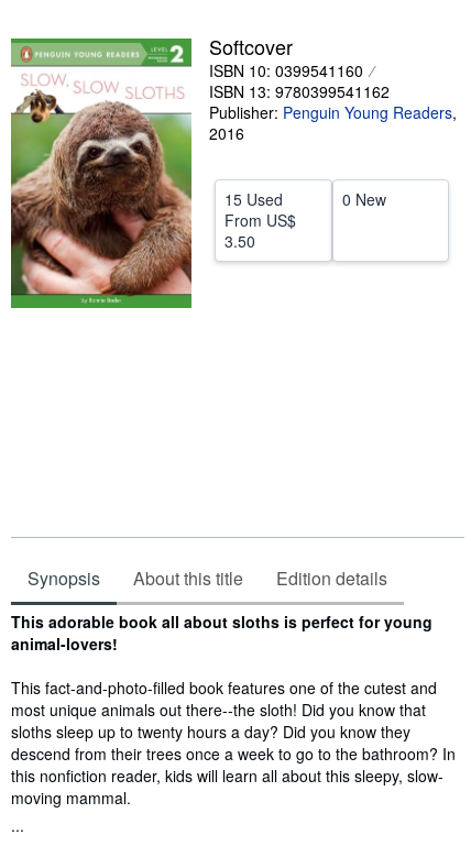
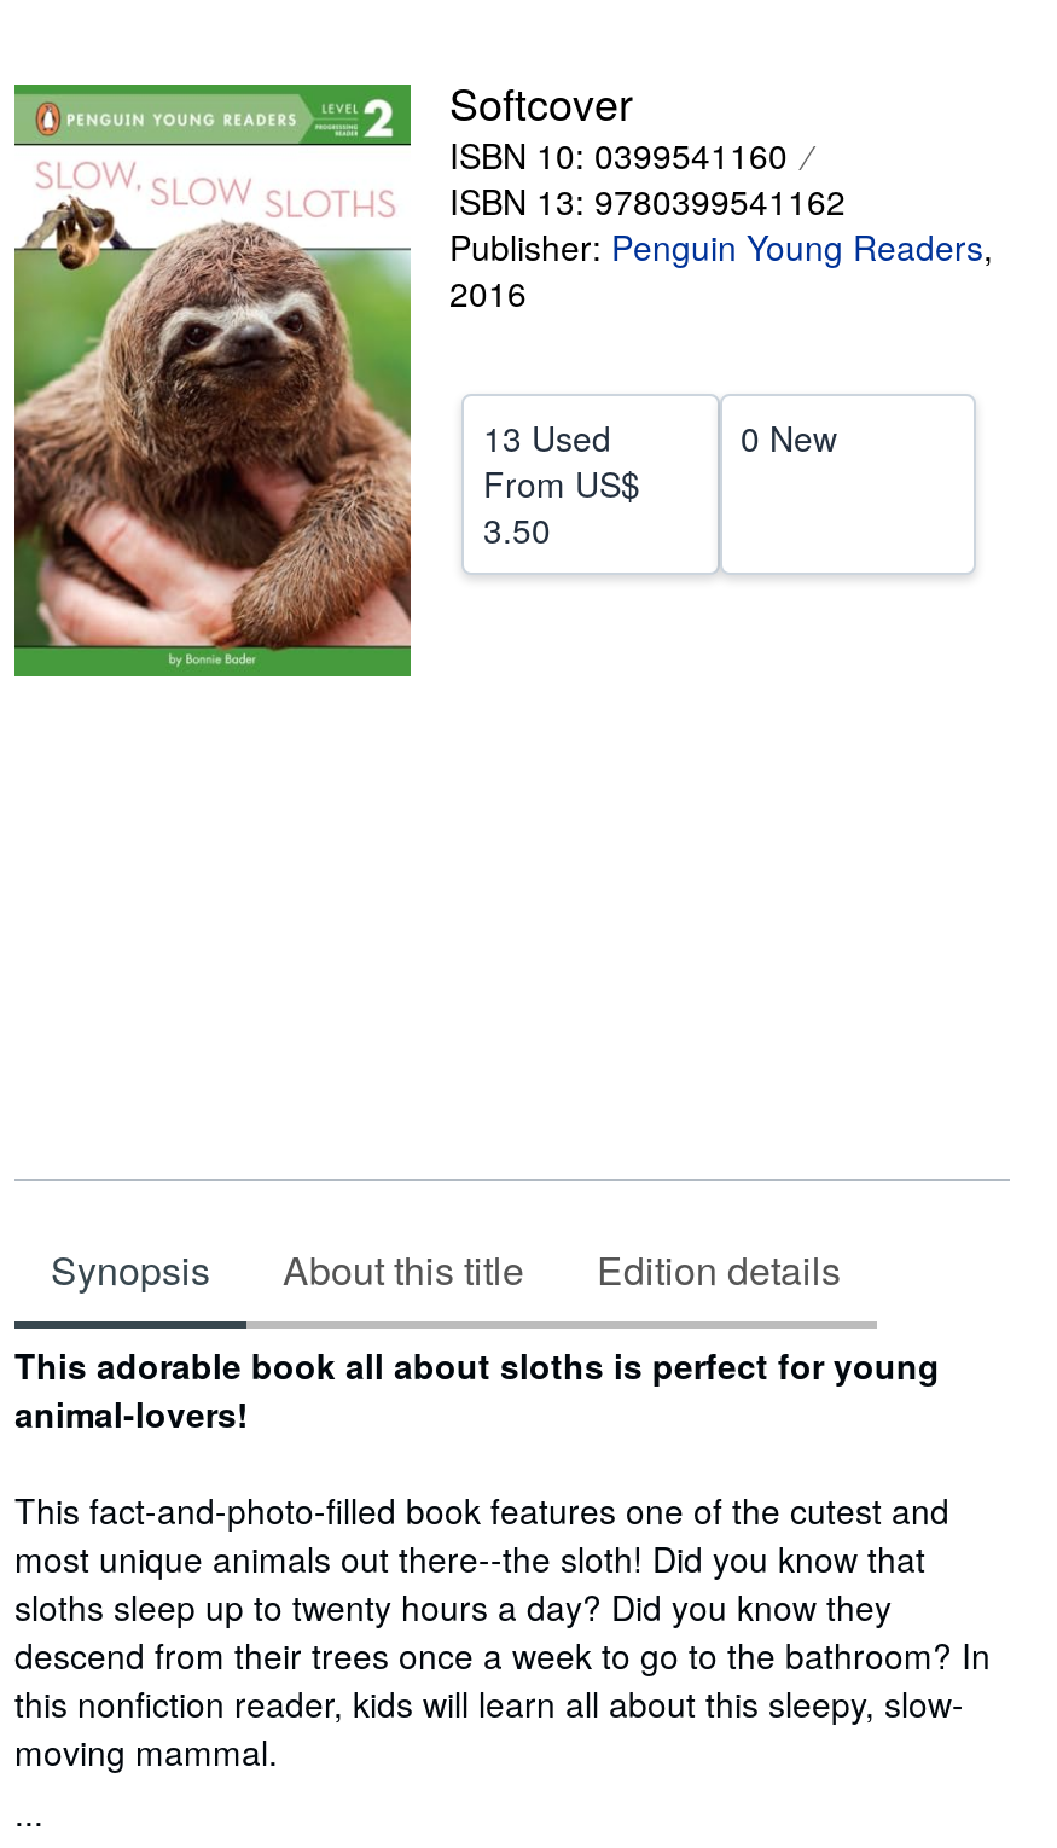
[224,188,283,210] 15 Used -> [483,413,611,461] 13 Used

